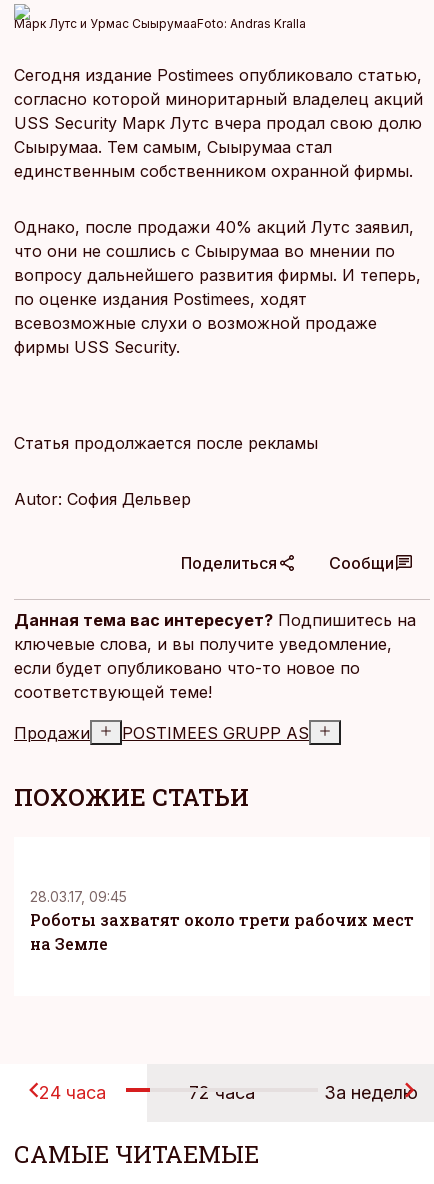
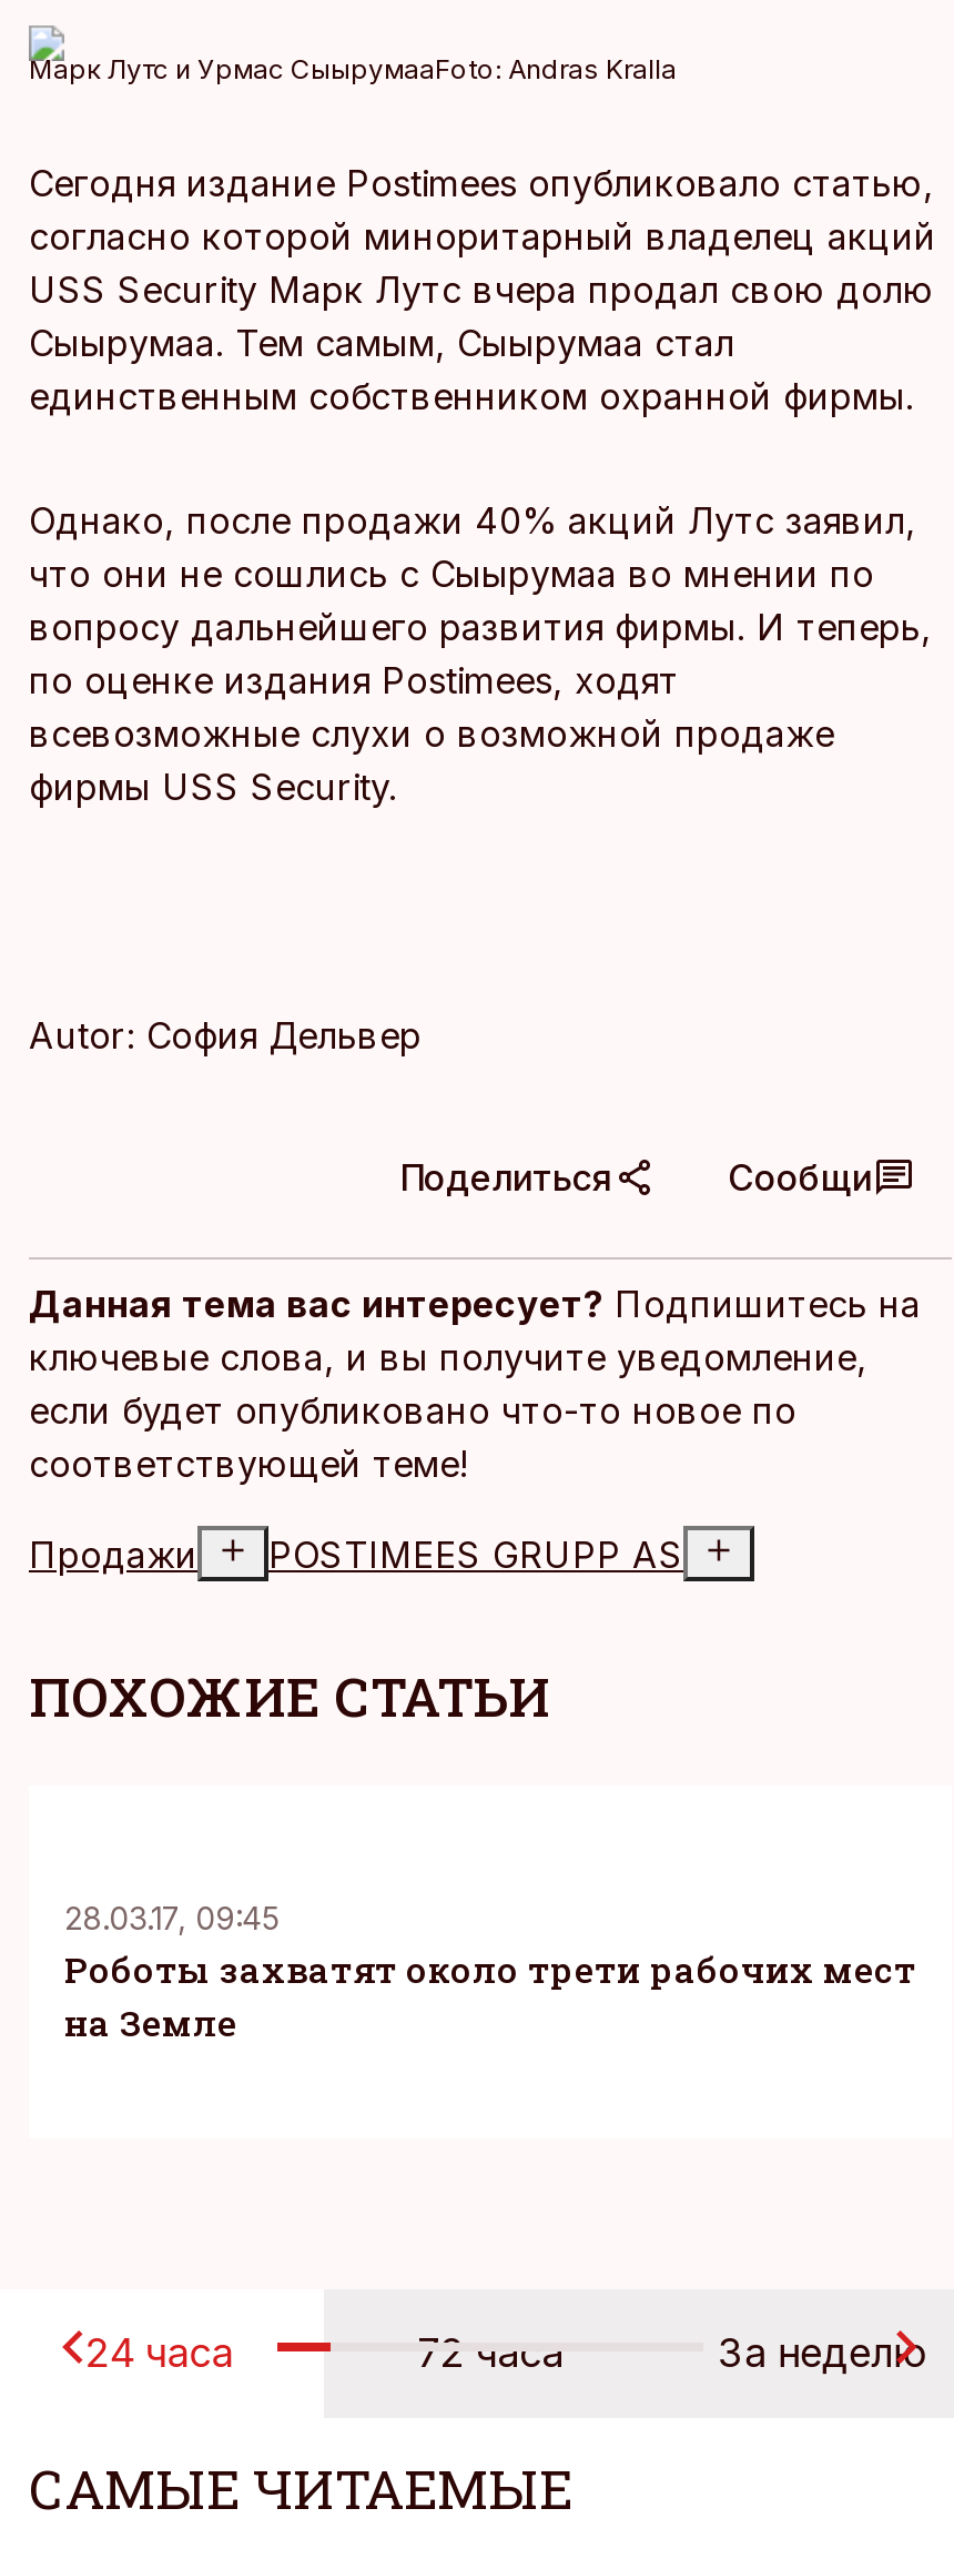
[14,433,318,453] Статья продолжается после рекламы -> none

